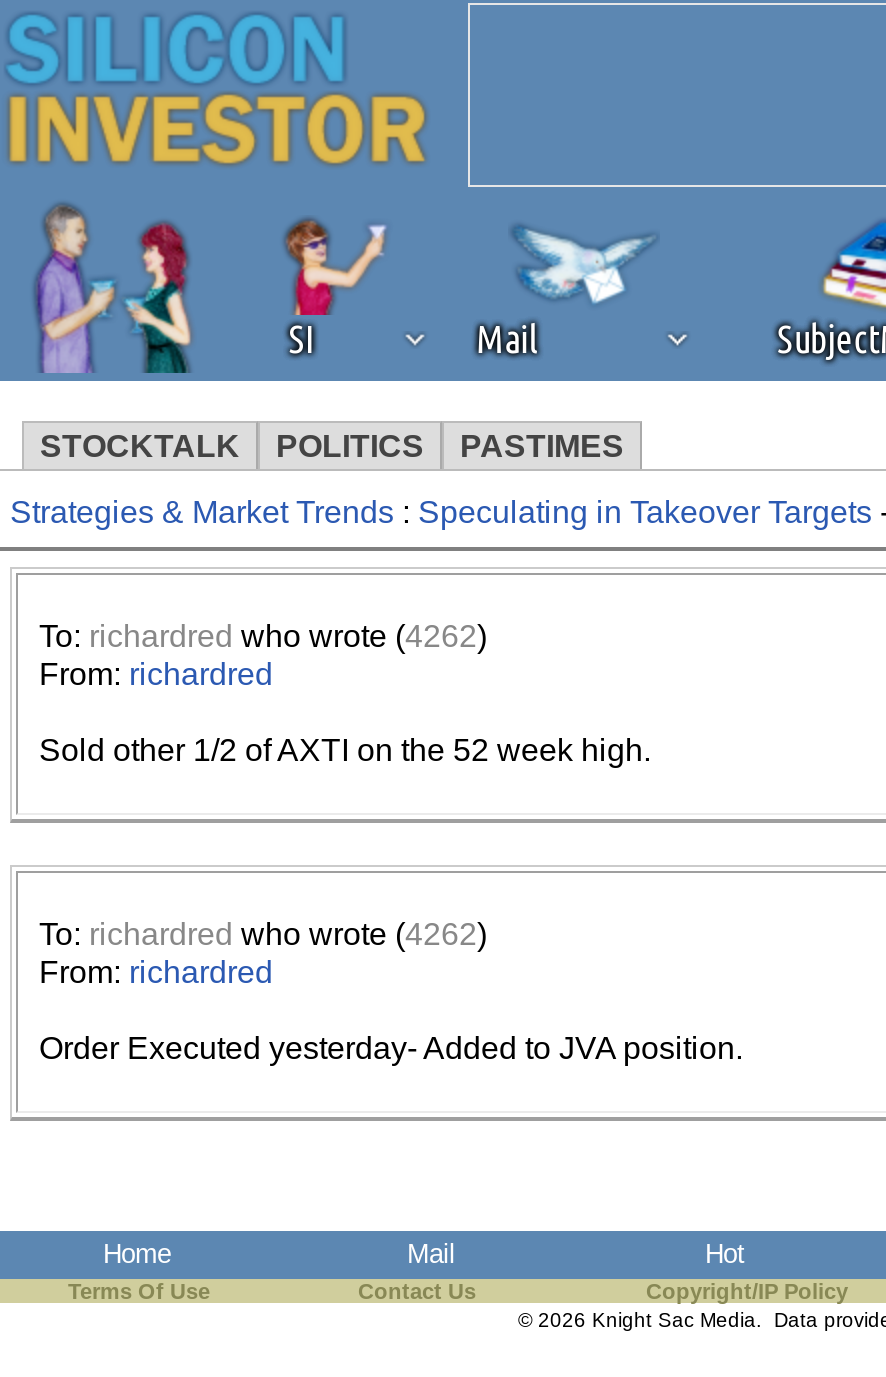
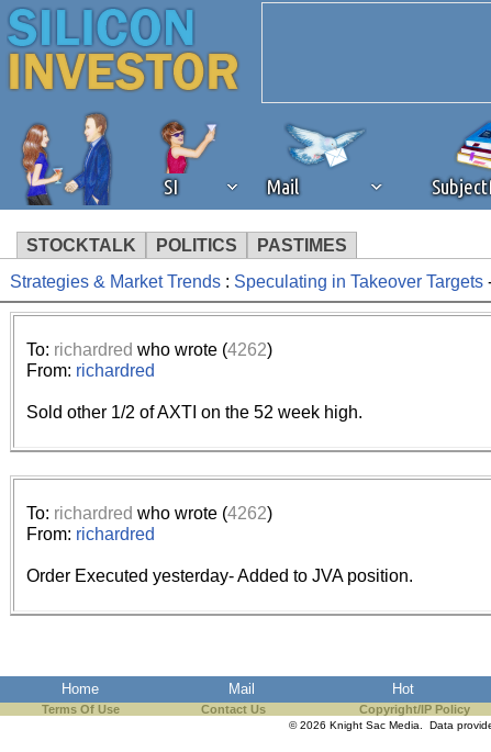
[32,201,194,375] [image] -> [21,112,112,206] [image]

